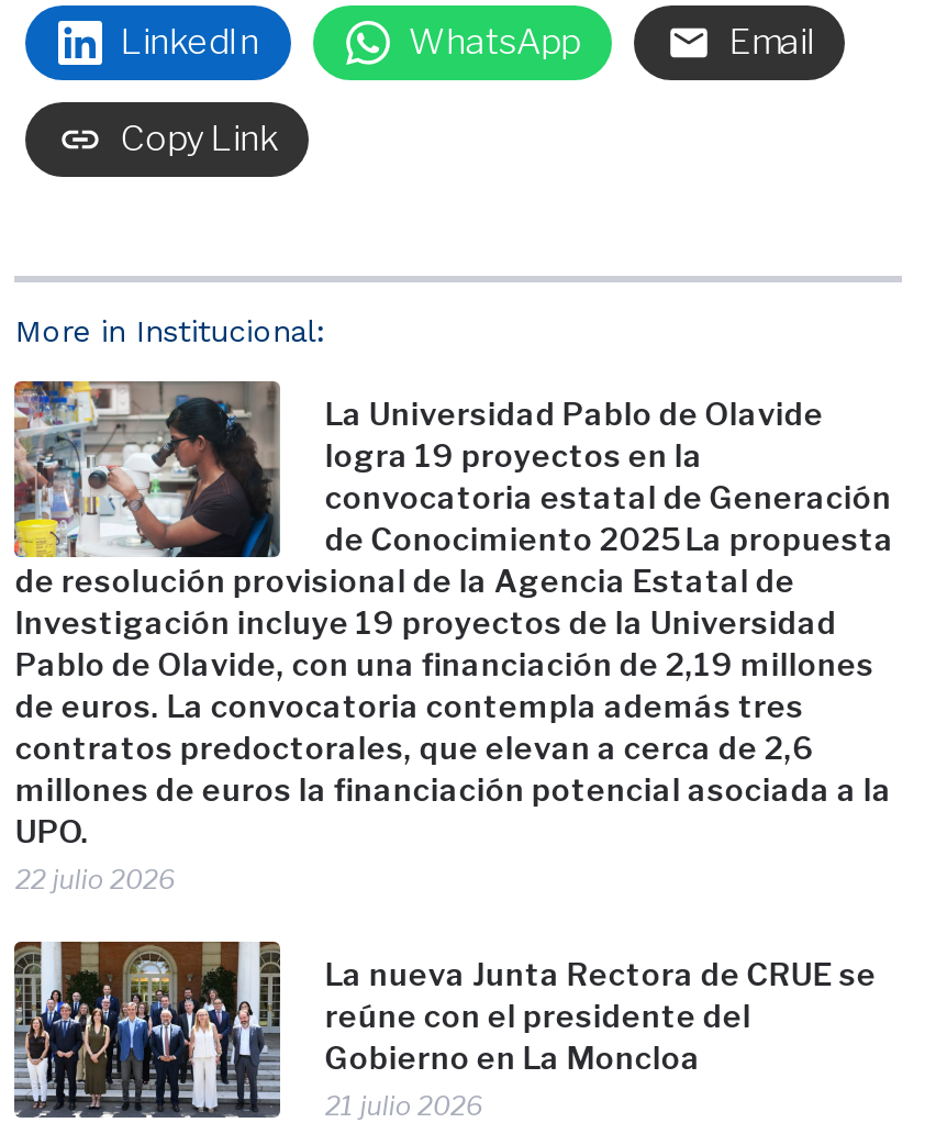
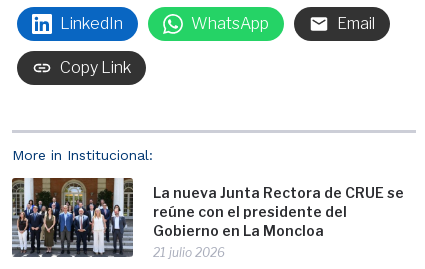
[12,379,894,895] [image] | La Universidad Pablo de Olavide | logra 19 proyectos en la | convocatoria estatal de Generación | de Conocimiento 2025 La propuesta | de resolución provisional de la Agencia Estatal de | Investigación incluye 19 proyectos de la Universidad | Pablo de Olavide, con una financiación de 2,19 millones | de euros. La convocatoria contempla además tres | contratos predoctorales, que elevan a cerca de 2,6 | millones de euros la financiación potencial asociada a la | UPO. | 22 julio 2026 -> none

